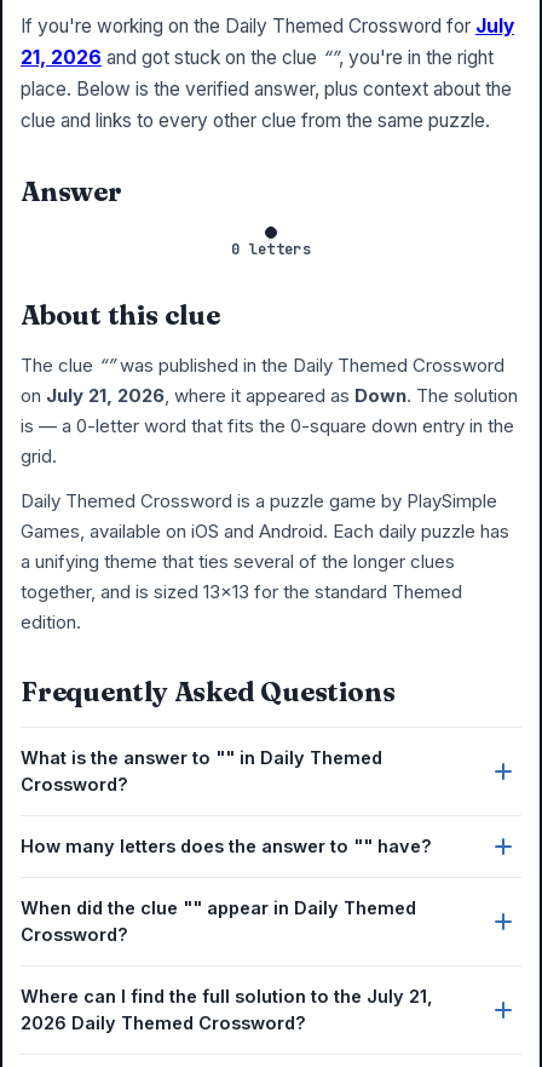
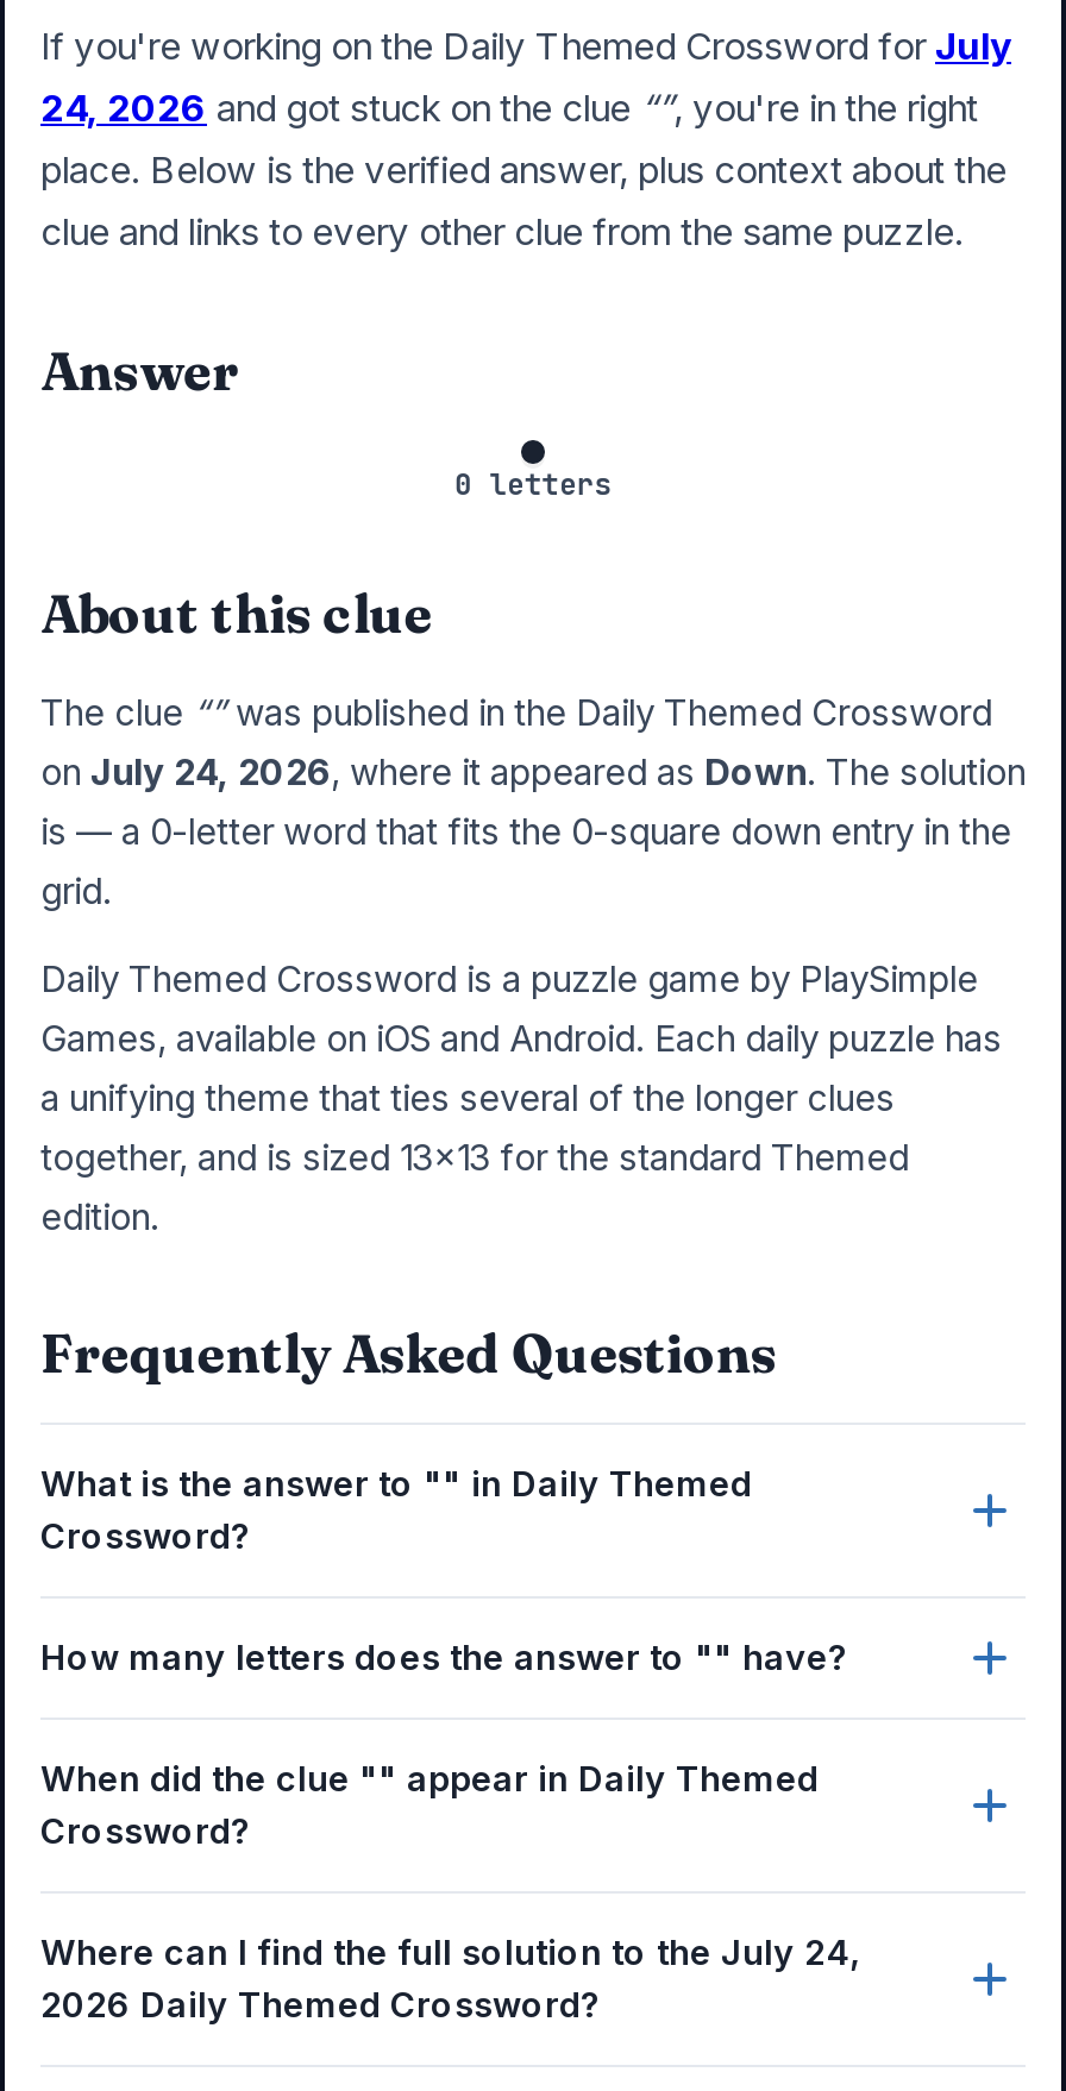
[21,47,494,70] 21, 2026 and got stuck on the clue “”, you're in the right -> [40,87,978,132] 24, 2026 and got stuck on the clue “”, you're in the right
[21,384,518,407] on July 21, 2026, where it appeared as Down. The solution -> [40,750,1026,795] on July 24, 2026, where it appeared as Down. The solution
[21,986,433,1007] Where can I find the full solution to the July 21, -> [40,1933,861,1973] Where can I find the full solution to the July 24,

